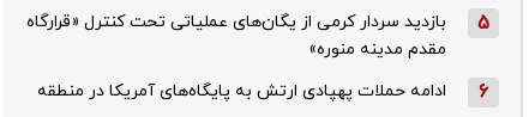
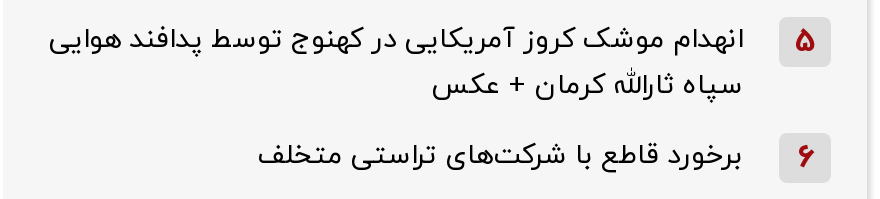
[26,11,446,61] بازدید سردار کرمی از یگان‌های عملیاتی تحت کنترل «قرارگاه | مقدم مدینه منوره» -> [49,22,743,106] انهدام موشک کروز آمریکایی در کهنوج توسط پدافند هوایی | سپاه ثارالله کرمان + عکس
[37,81,446,103] ادامه حملات پهپادی ارتش به پایگاه‌های آمریکا در منطقه -> [257,138,743,176] برخورد قاطع با شرکت‌های تراستی متخلف

